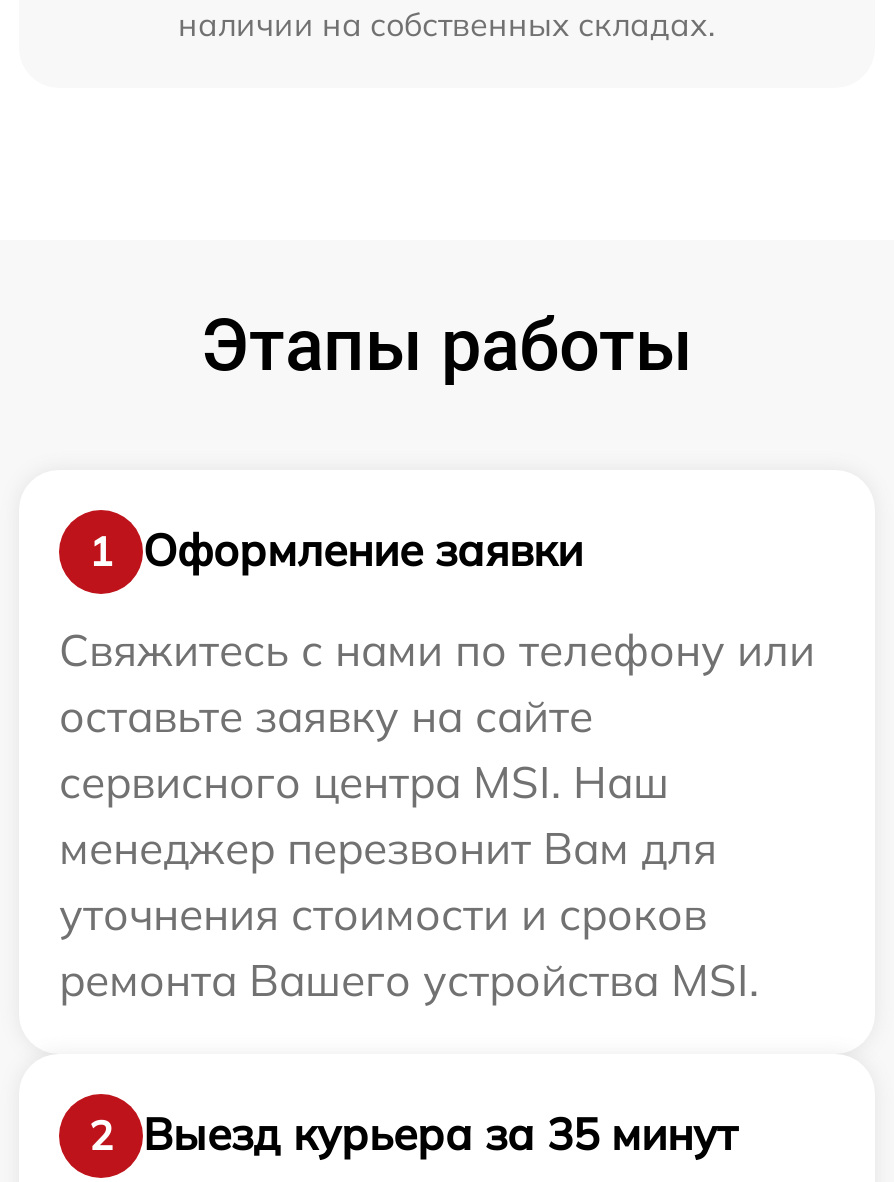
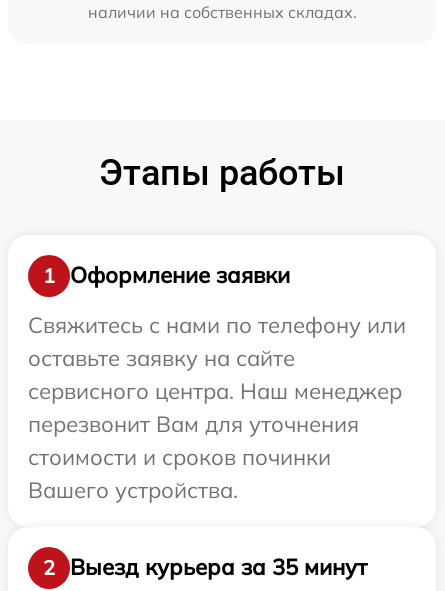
[59,754,759,1008] сервисного центра MSI. Наш | менеджер перезвонит Вам для | уточнения стоимости и сроков | ремонта Вашего устройства MSI. -> [28,377,402,504] сервисного центра. Наш менеджер | перезвонит Вам для уточнения | стоимости и сроков починки | Вашего устройства.

